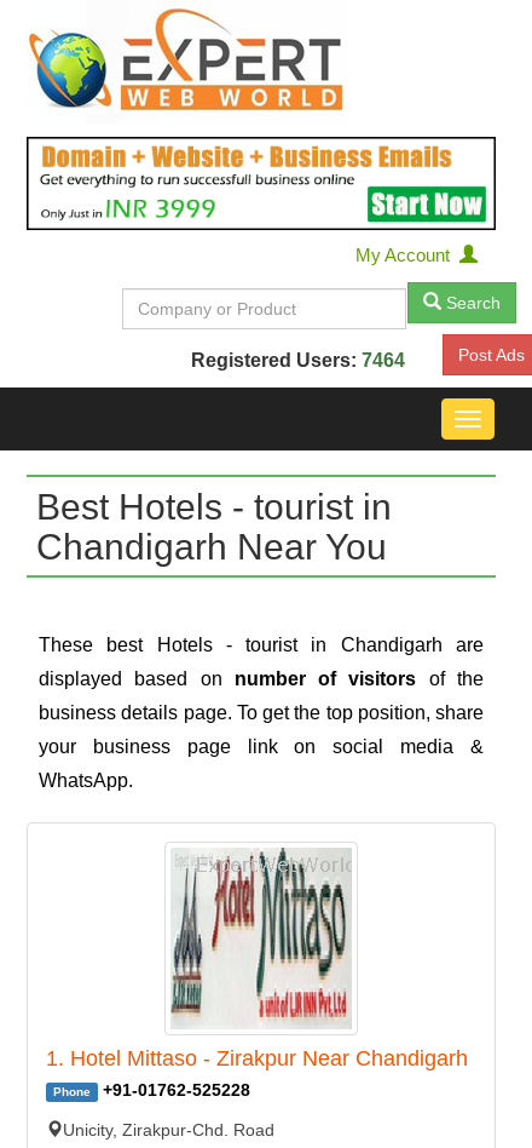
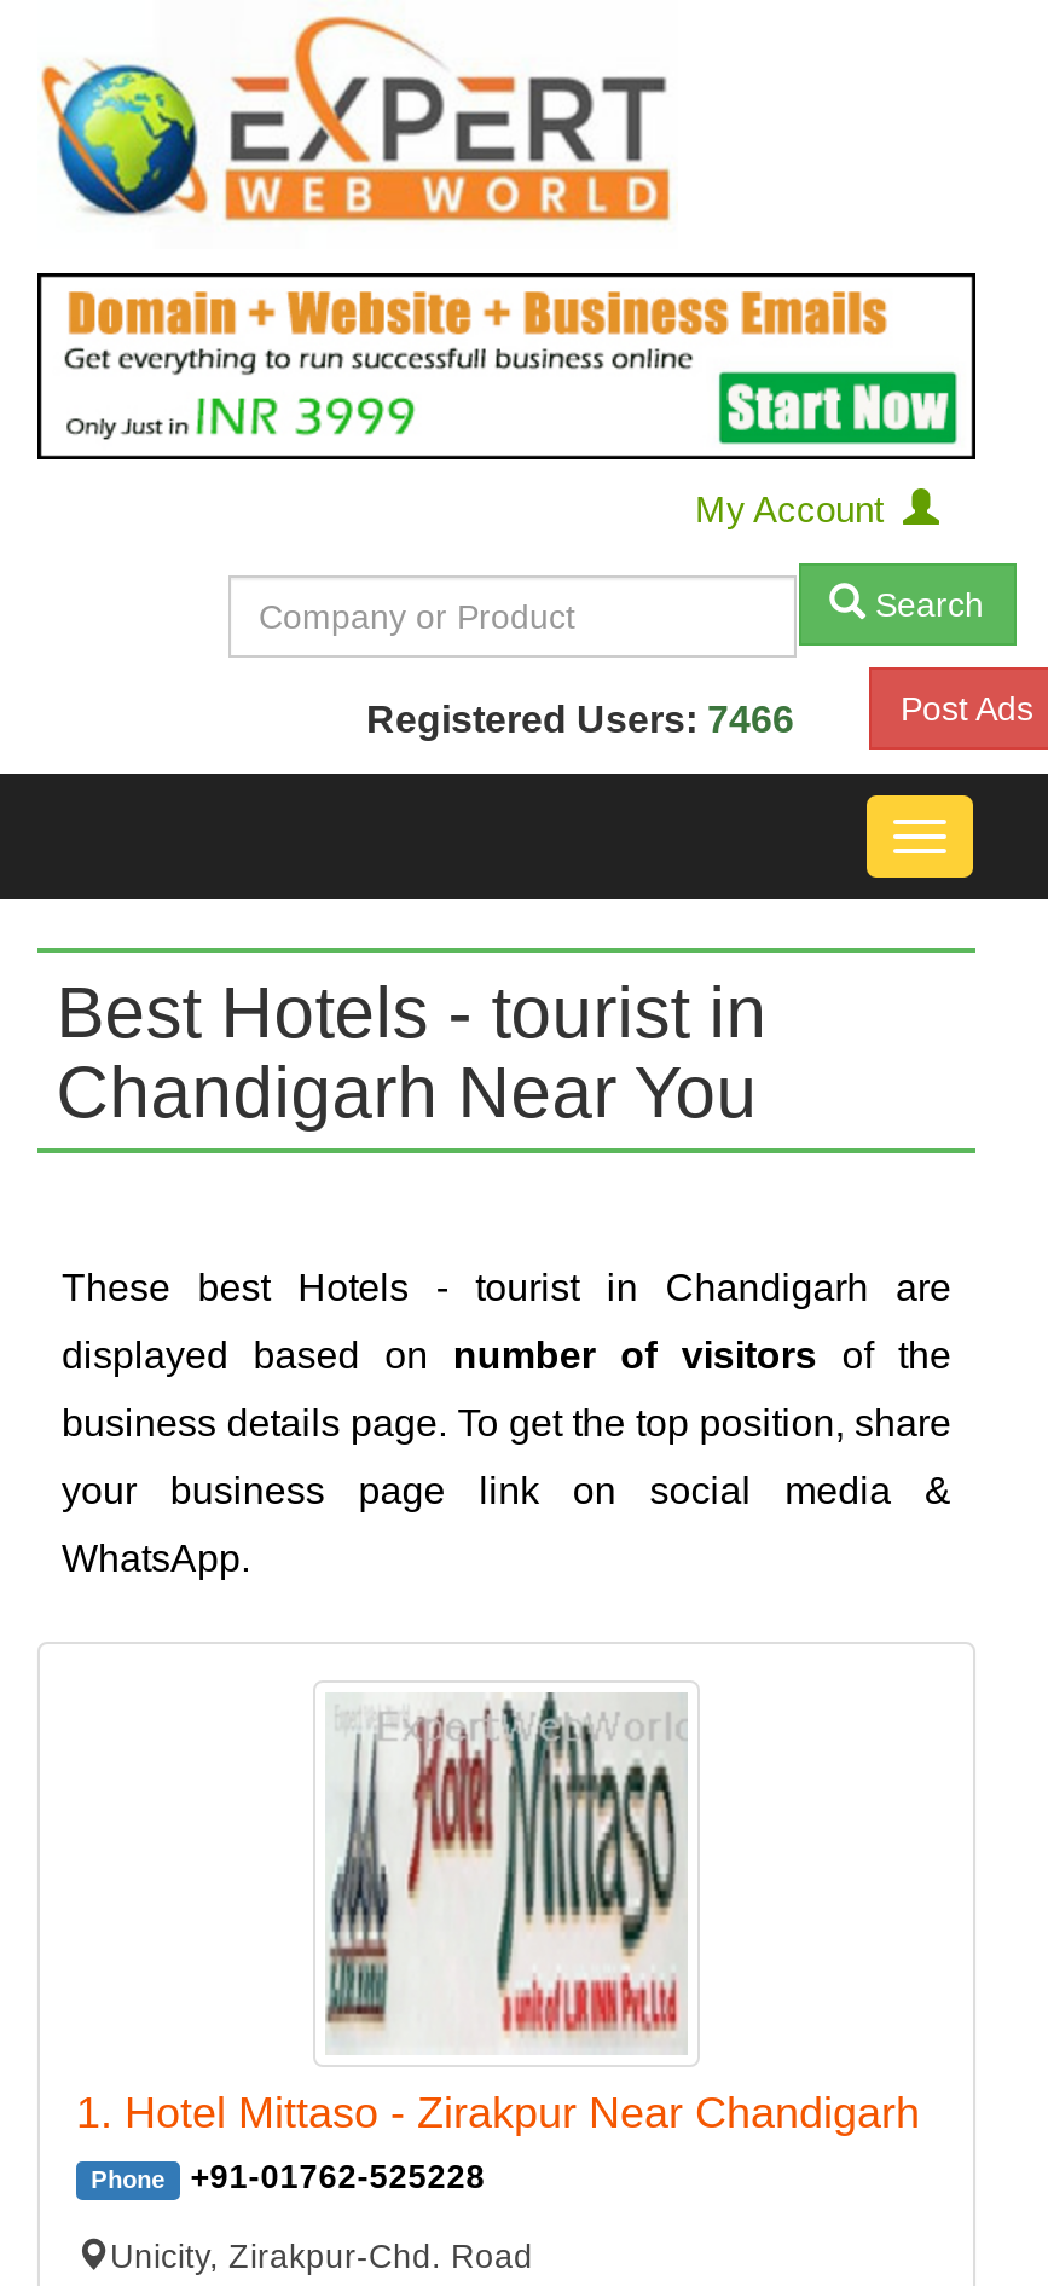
[191,350,405,371] Registered Users: 7464 -> [366,700,794,741] Registered Users: 7466

